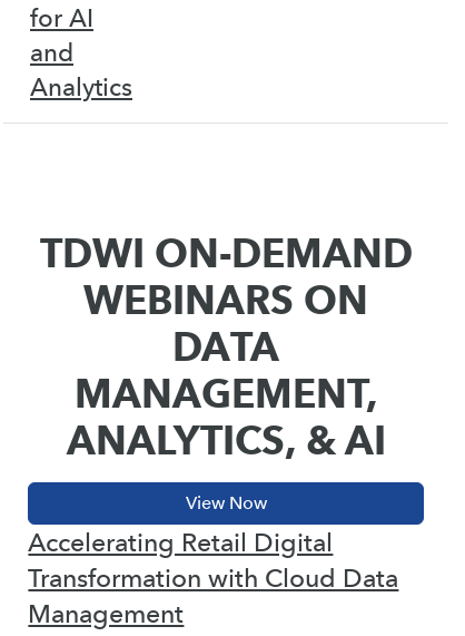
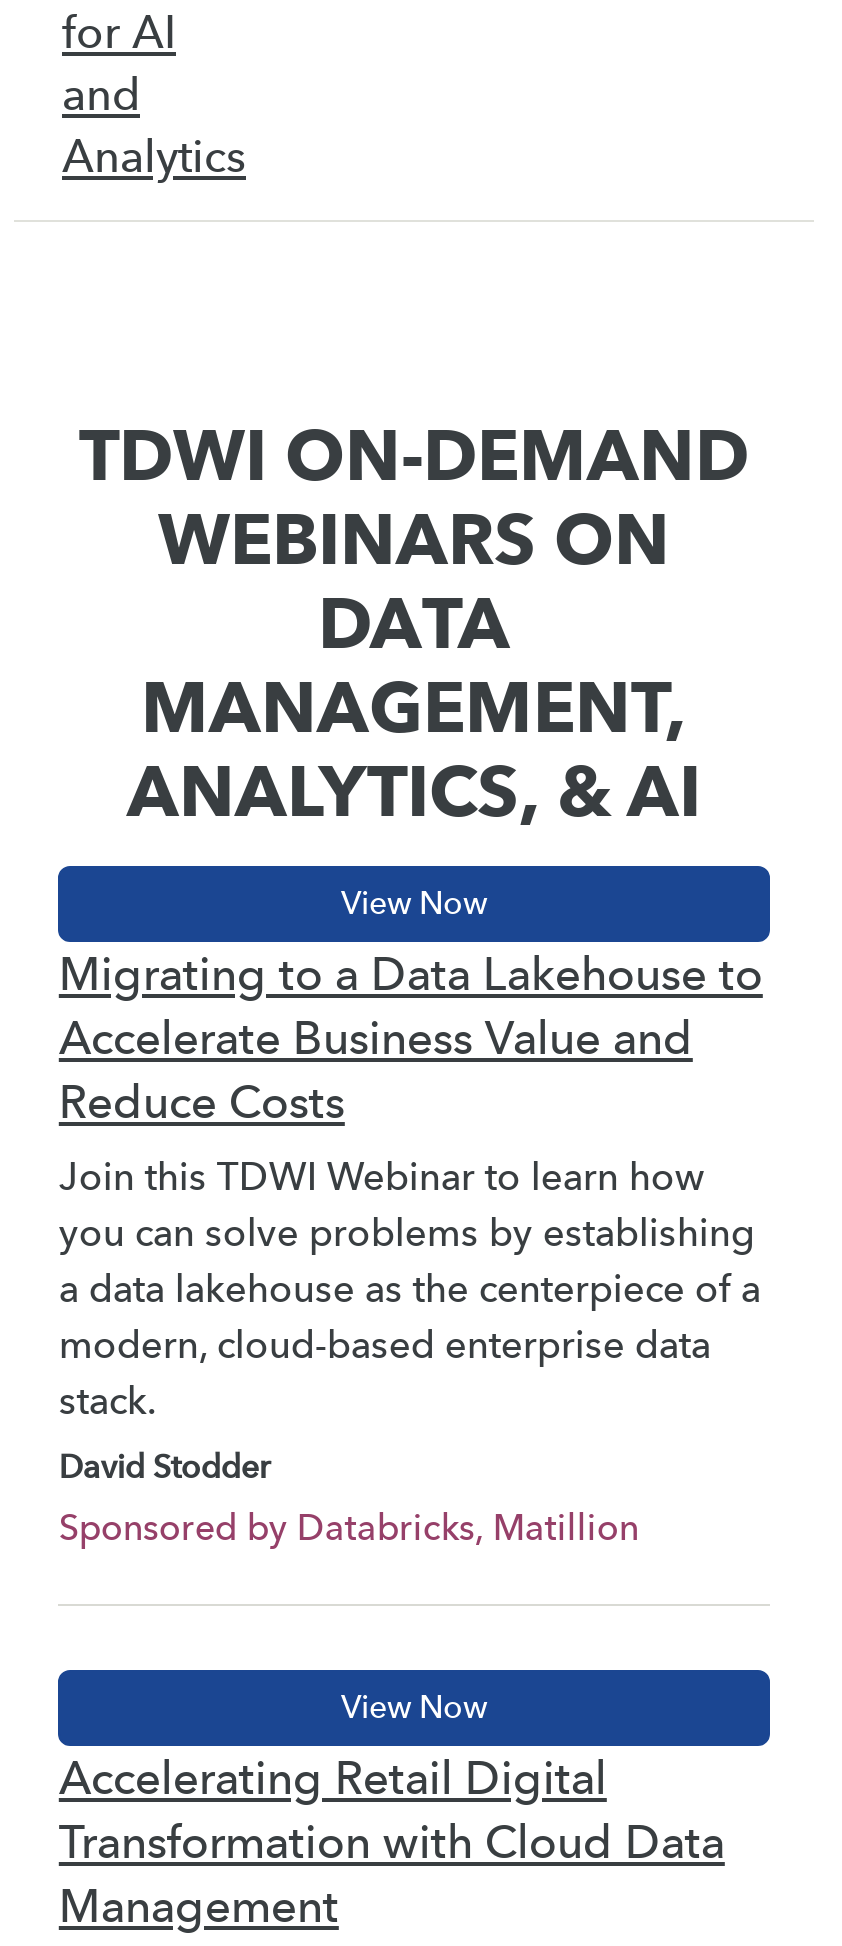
none -> [59,945,763,1550] Migrating to a Data Lakehouse to | Accelerate Business Value and | Reduce Costs | Join this TDWI Webinar to learn how | you can solve problems by establishing | a data lakehouse as the centerpiece of a | modern, cloud-based enterprise data | stack. | David Stodder | Sponsored by Databricks, Matillion

